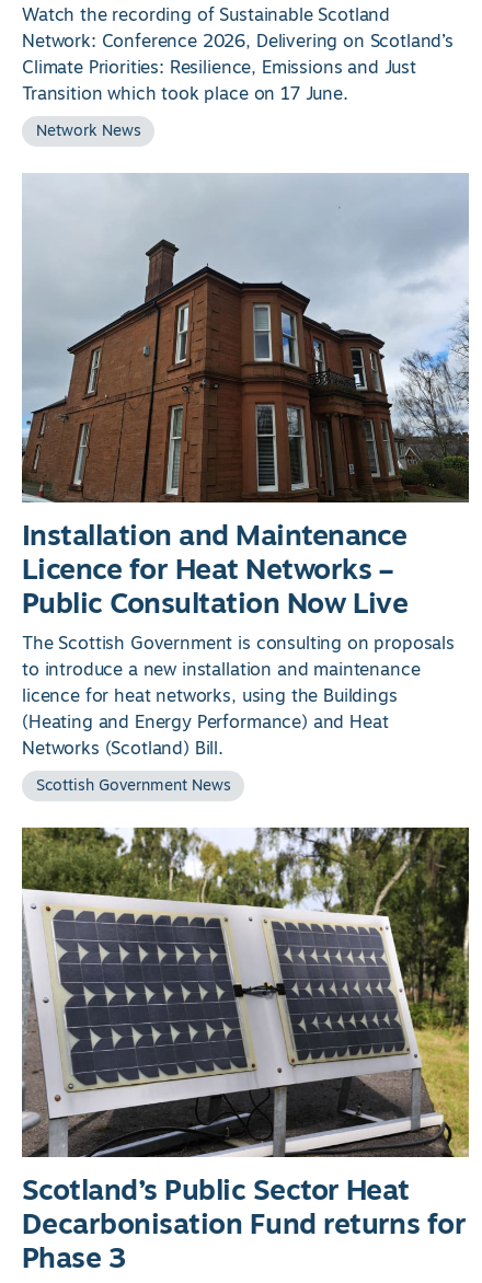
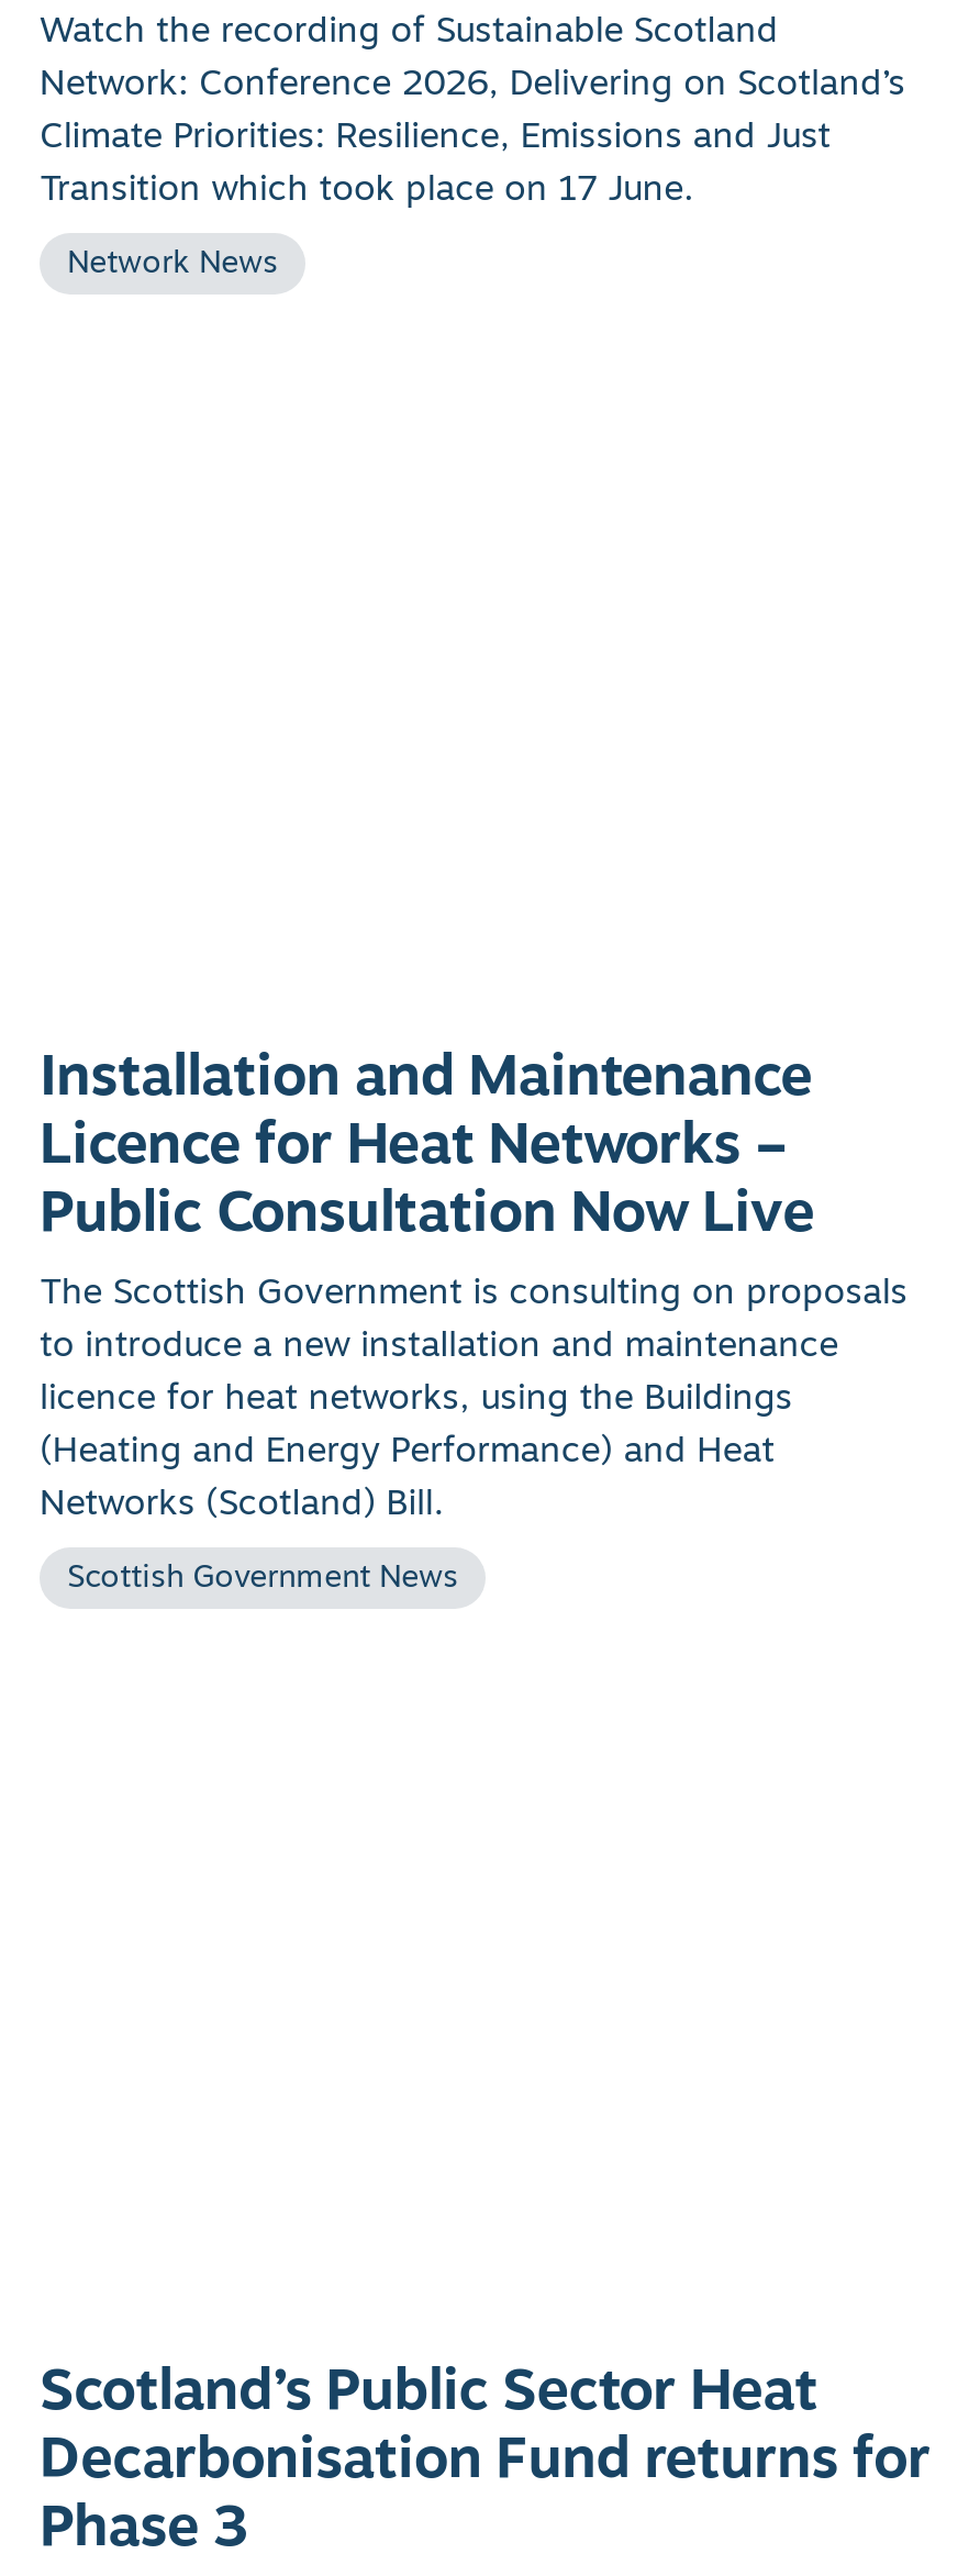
[21,173,470,504] [image] -> none
[21,827,470,1158] [image] -> none

